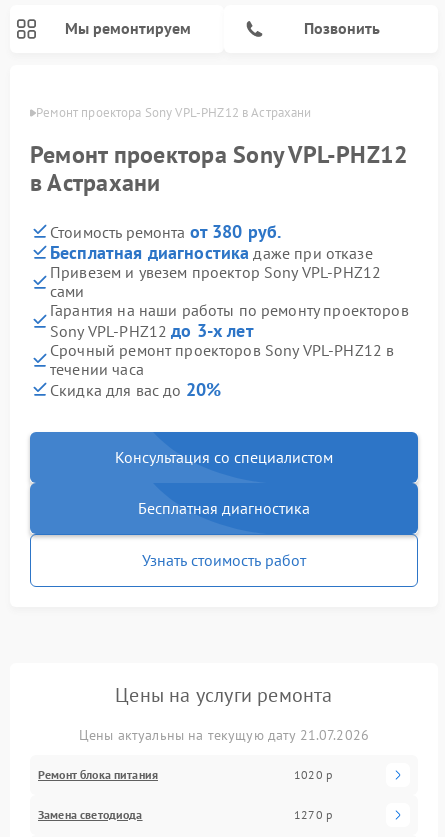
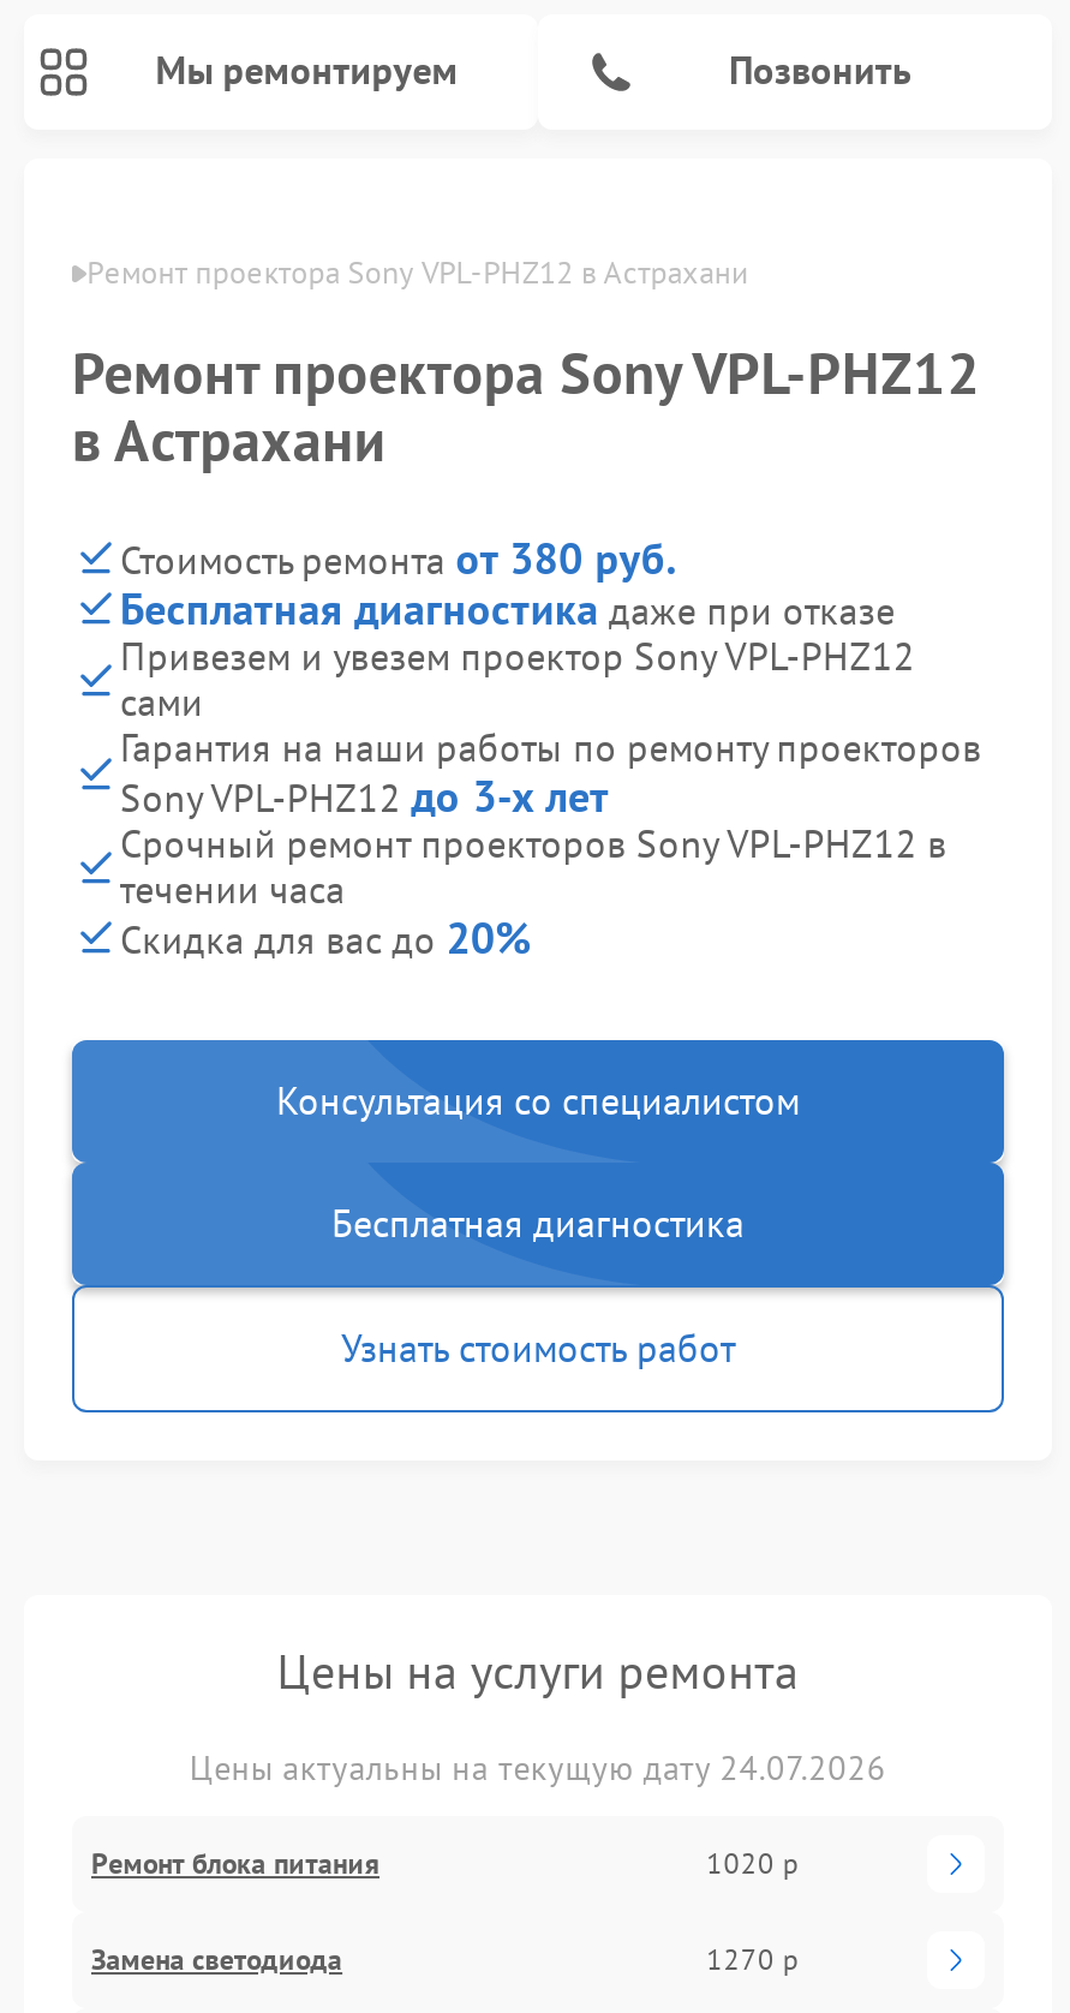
[79,725,369,743] Цены актуальны на текущую дату 21.07.2026 -> [190,1745,887,1788] Цены актуальны на текущую дату 24.07.2026

